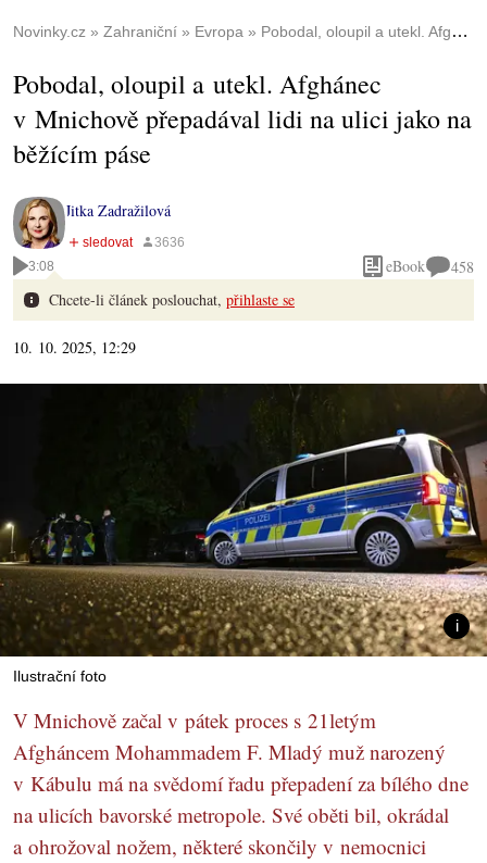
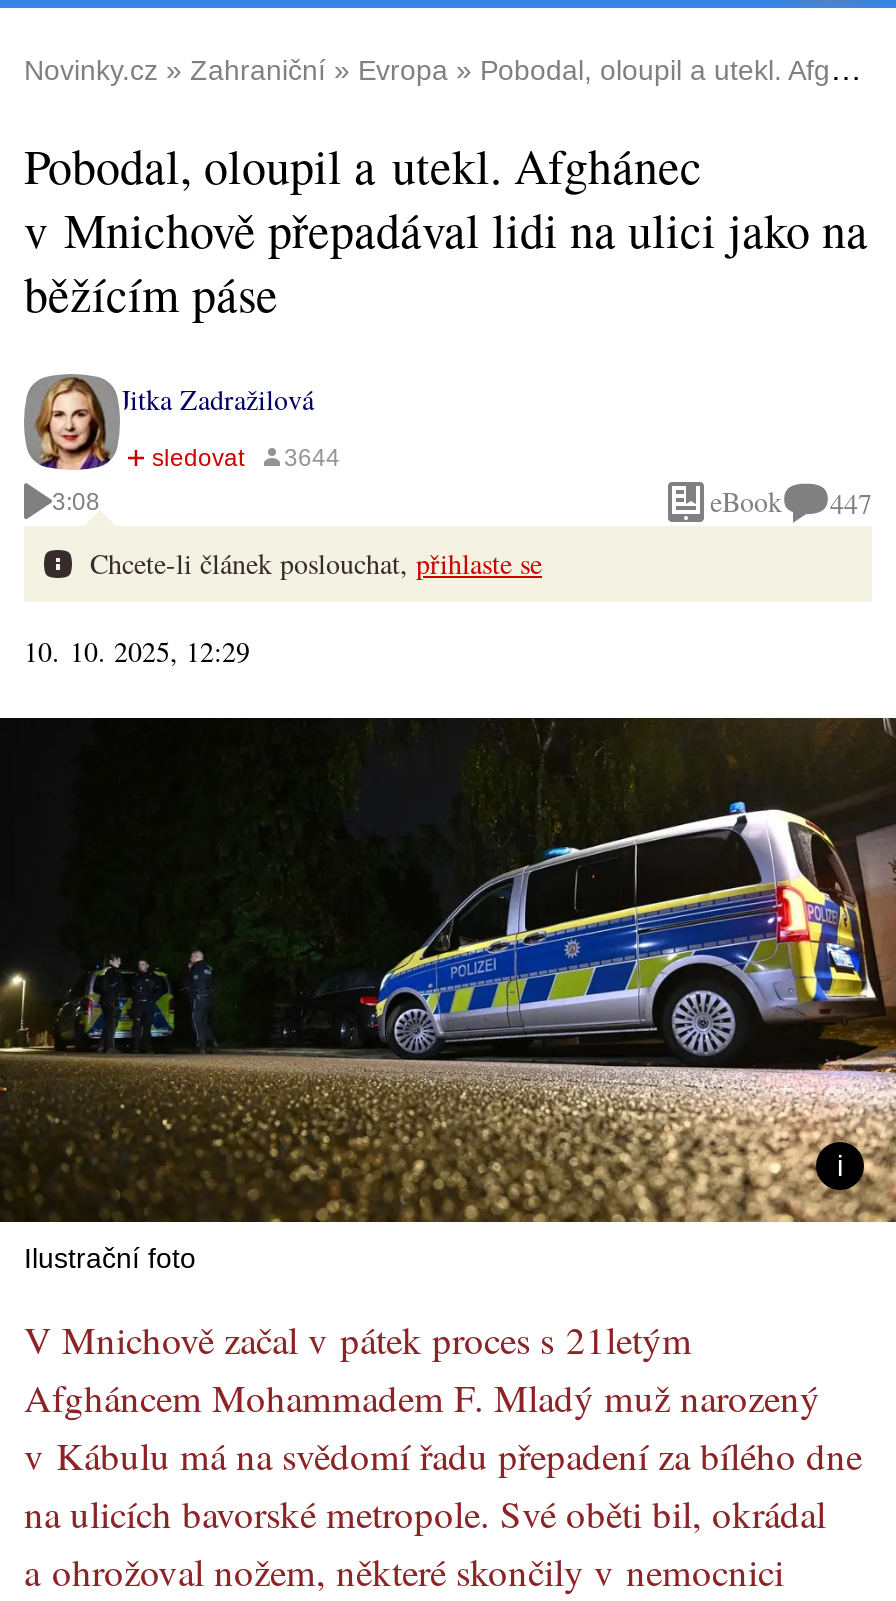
[386,255,474,277] eBook 458 -> [710,482,872,521] eBook 447

